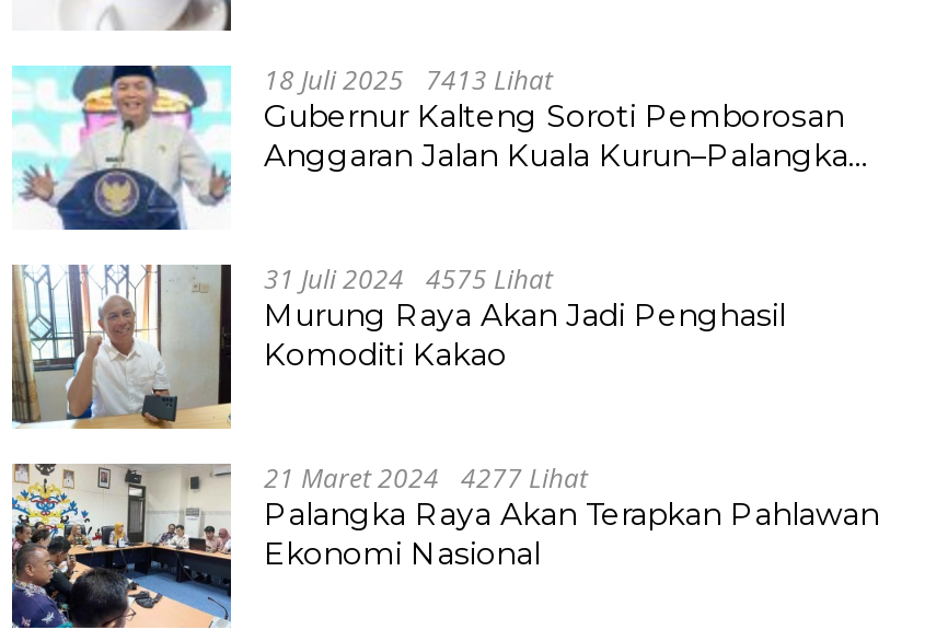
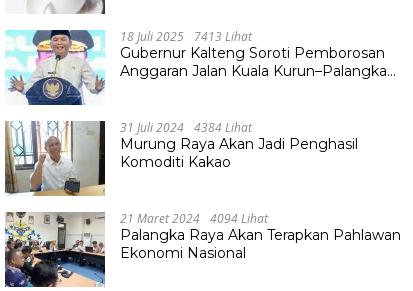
[264,259,553,297] 31 Juli 2024 4575 Lihat -> [120,119,252,136] 31 Juli 2024 4384 Lihat
[264,458,588,496] 21 Maret 2024 4277 Lihat -> [120,210,268,227] 21 Maret 2024 4094 Lihat

